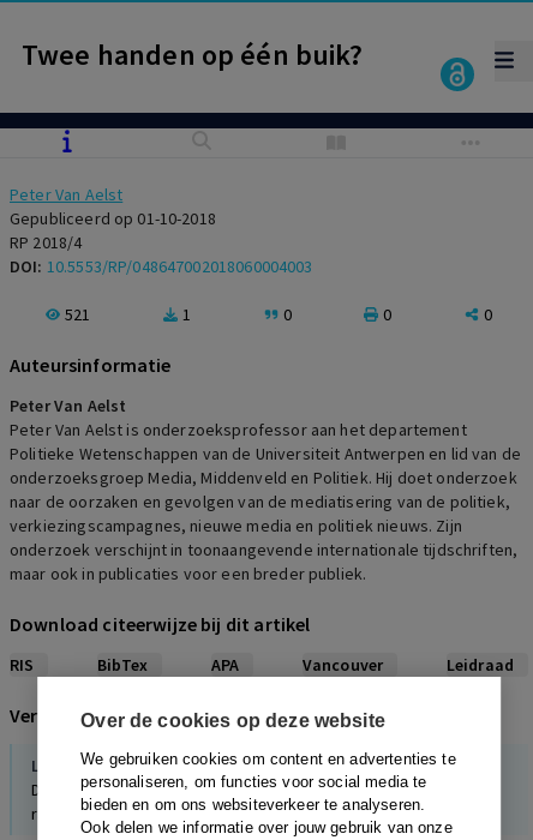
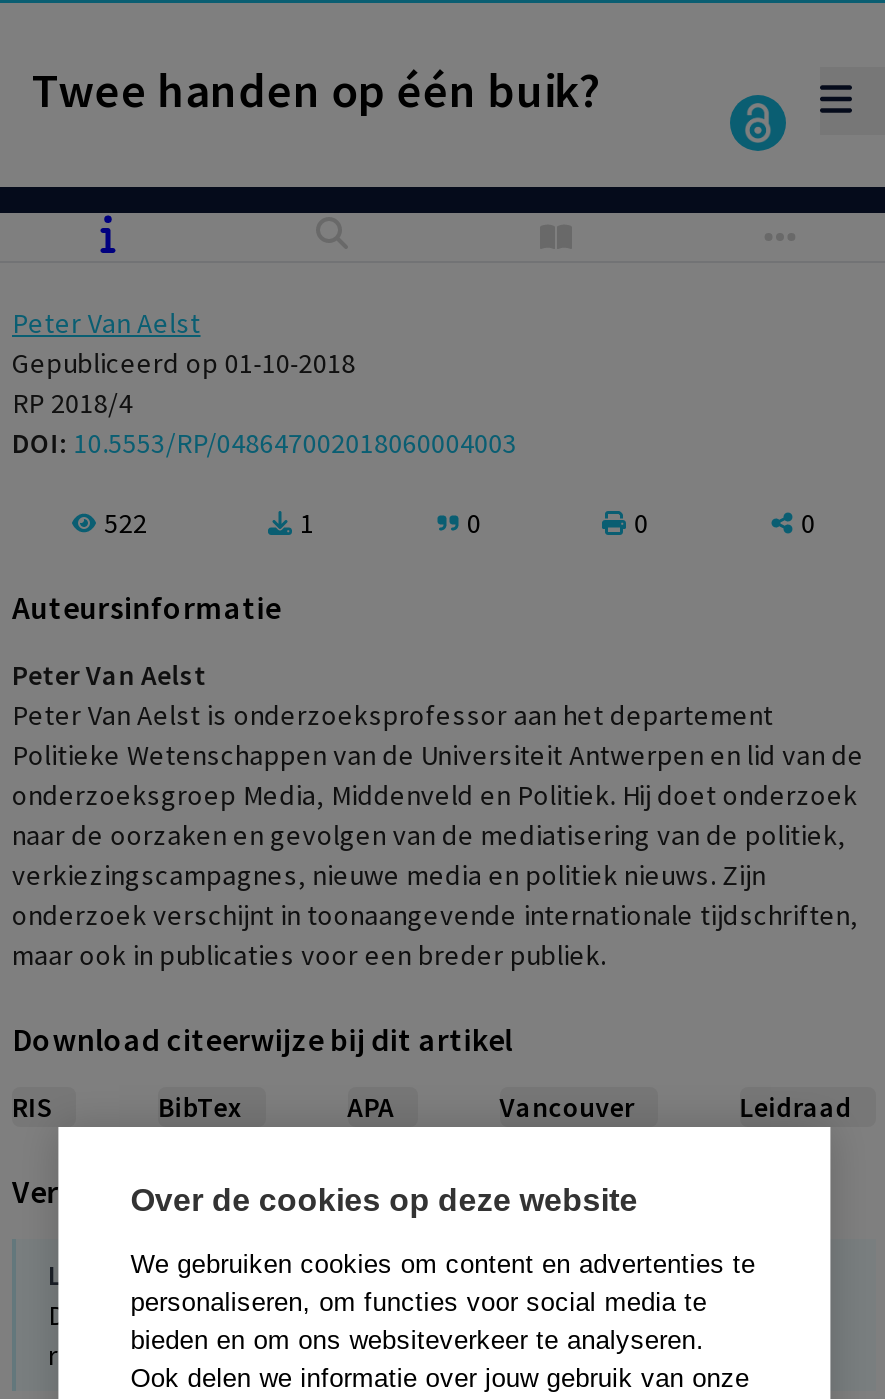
[65,304,91,325] 521 -> [104,505,147,541] 522

